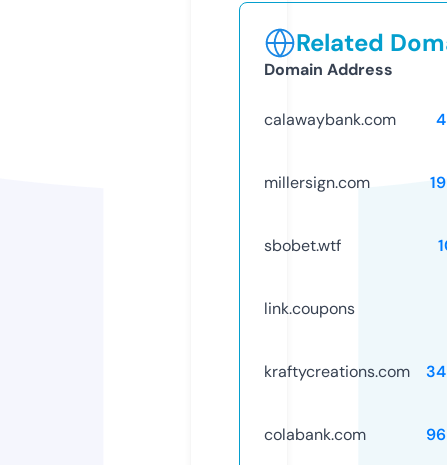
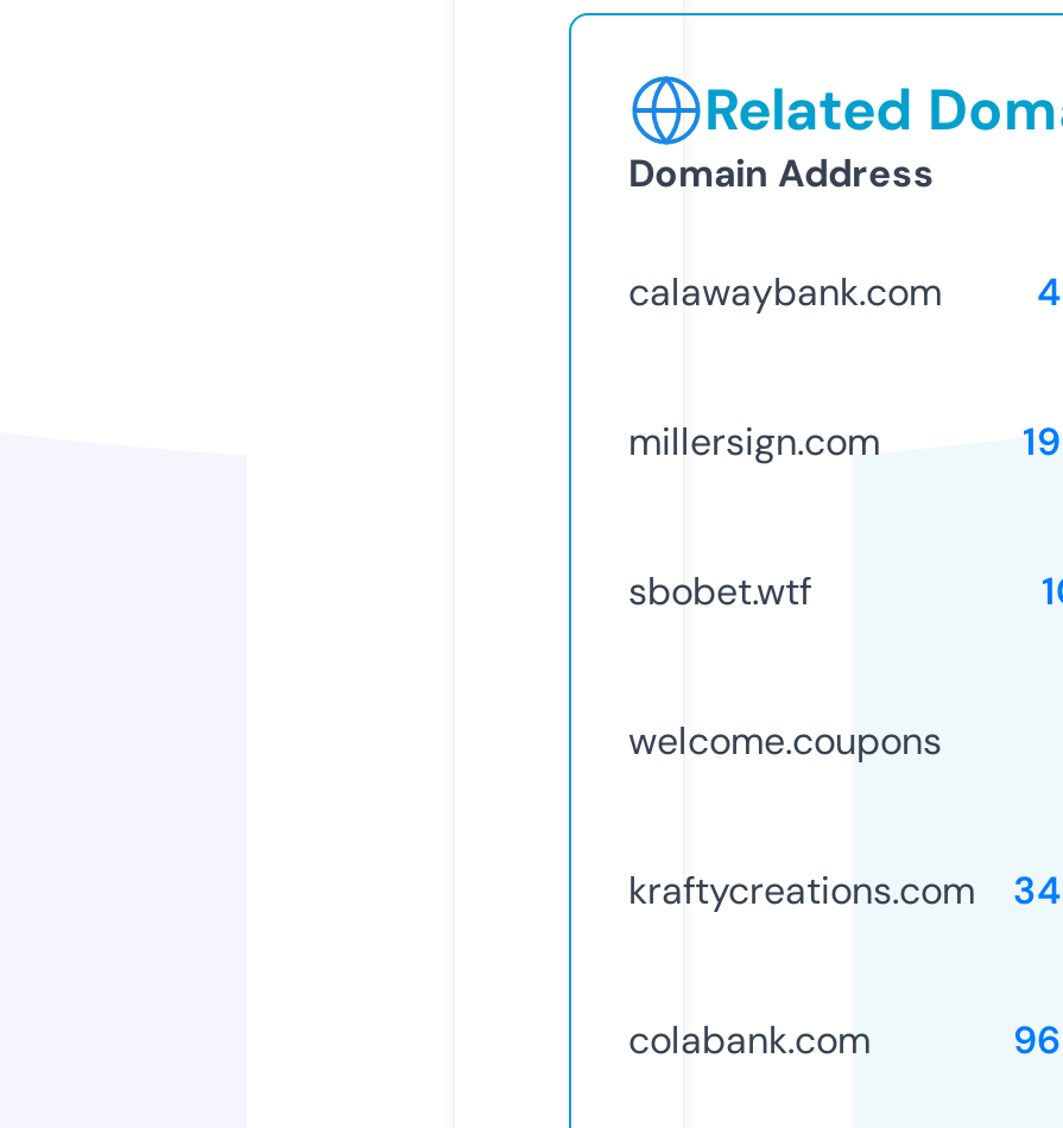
[264,298,355,319] link.coupons -> [628,716,942,765] welcome.coupons

